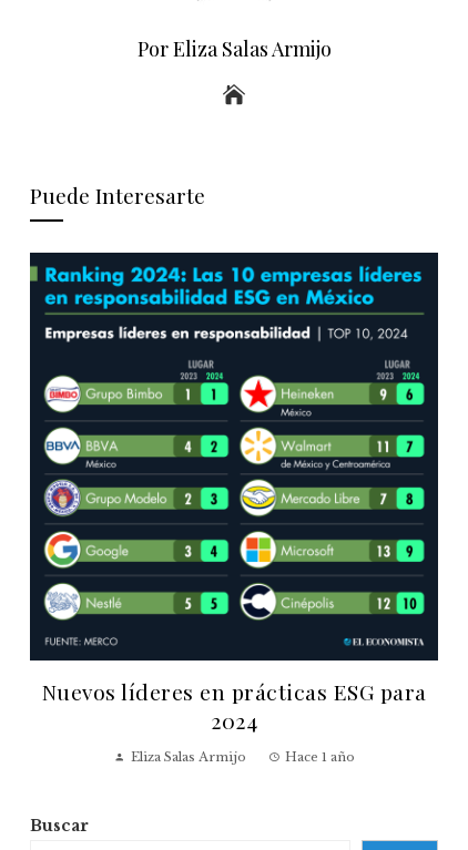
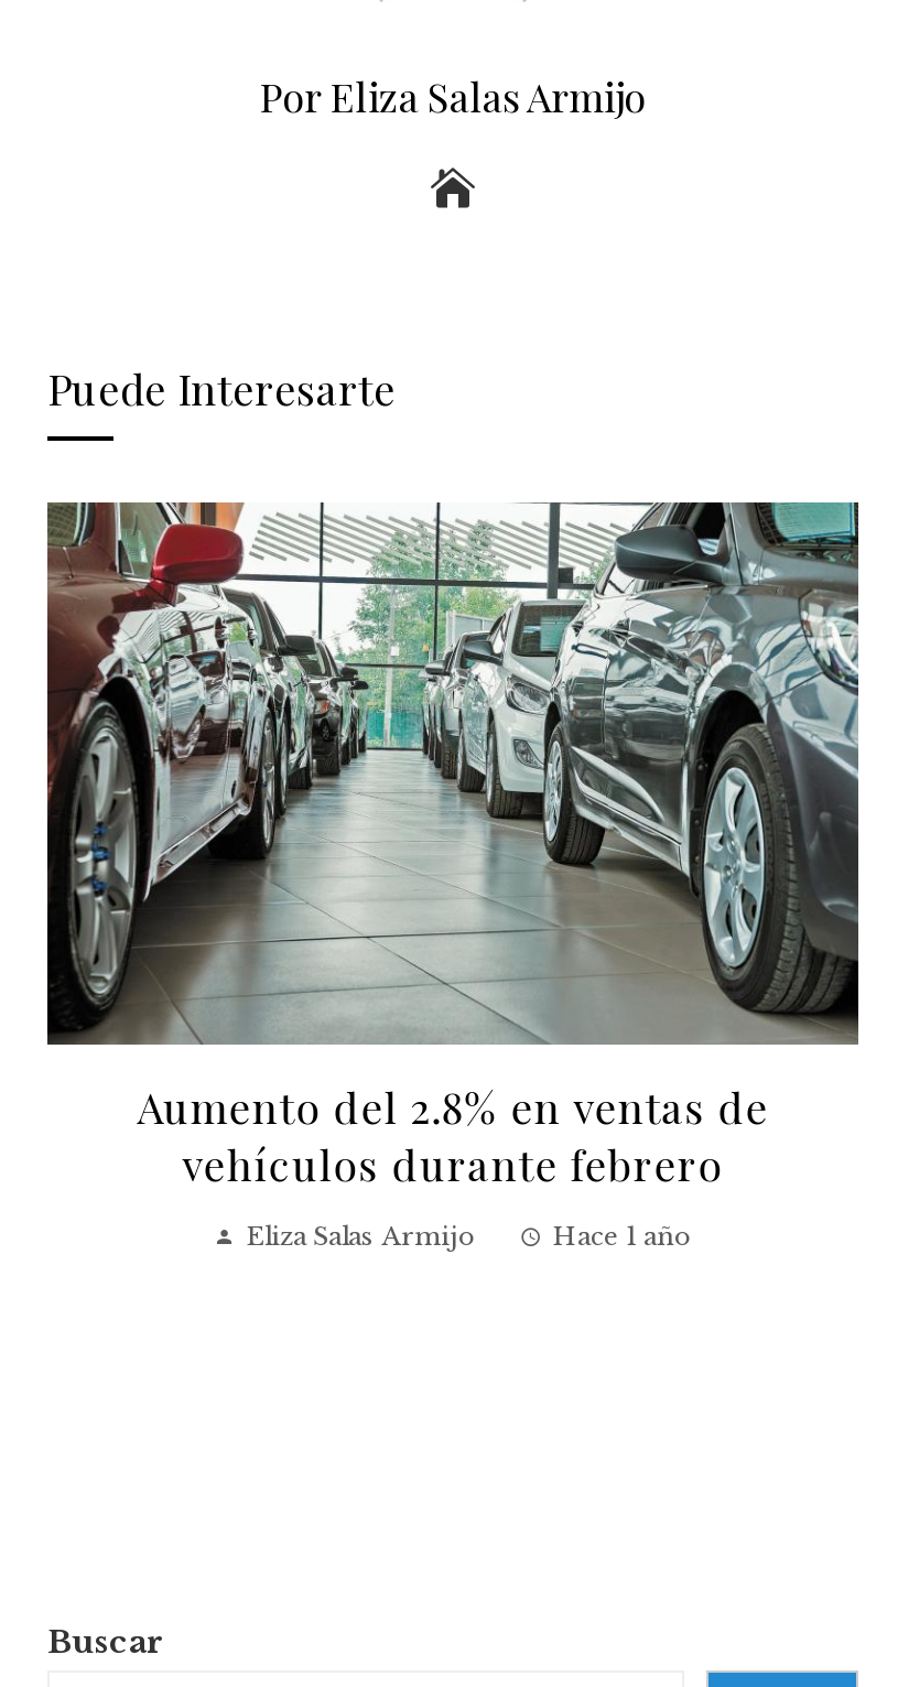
[29,252,439,735] [image] | Nuevos líderes en prácticas ESG para | 2024 -> [45,500,861,1192] [image] | Aumento del 2.8% en ventas de | vehículos durante febrero
moved [130,749,354,765] -> [247,1220,692,1251]: Eliza Salas Armijo | Hace 1 año

